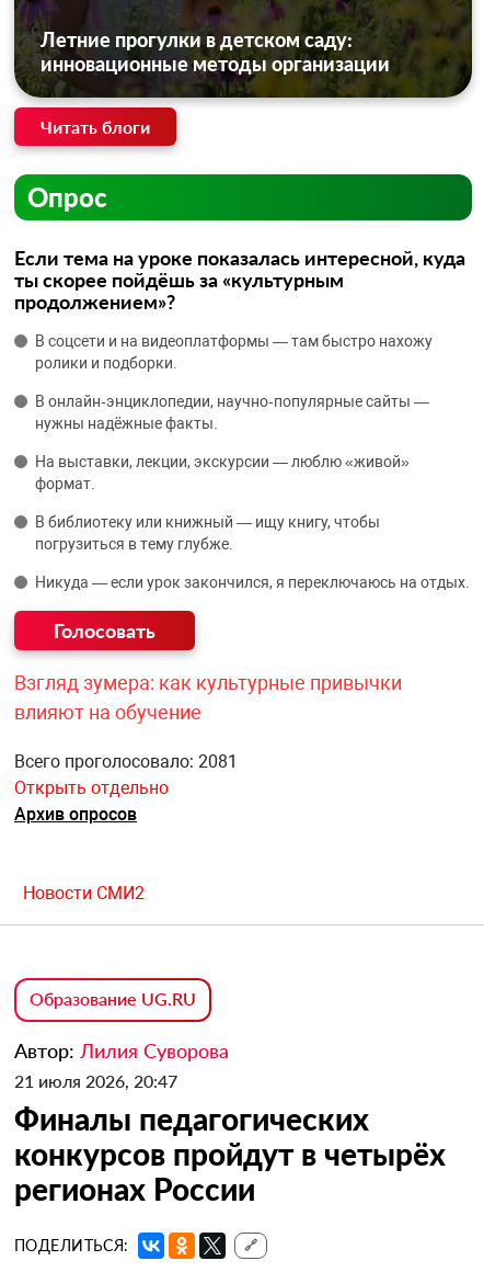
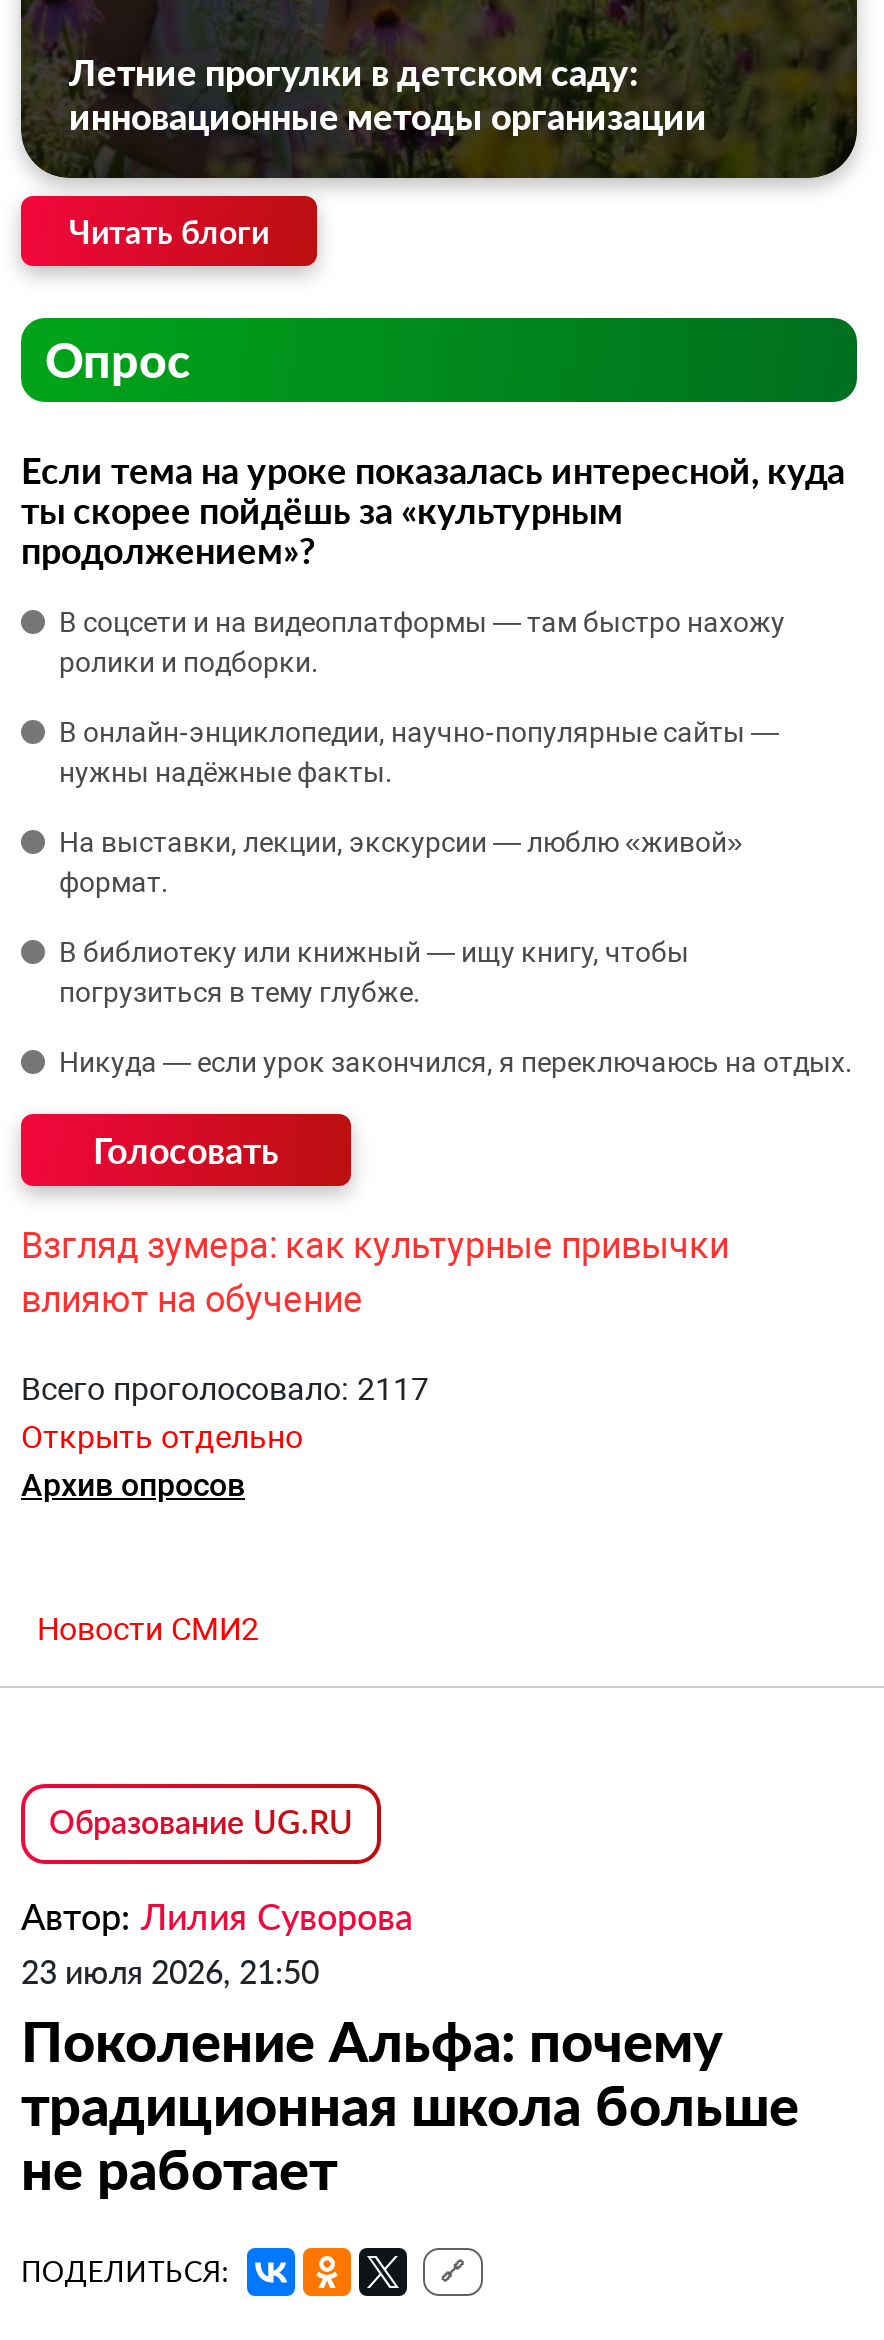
[14,751,238,772] Всего проголосовало: 2081 -> [21,1370,429,1408] Всего проголосовало: 2117
[14,1070,446,1207] 21 июля 2026, 20:47 | Финалы педагогических | конкурсов пройдут в четырёх | регионах России -> [21,1952,799,2202] 23 июля 2026, 21:50 | Поколение Альфа: почему | традиционная школа больше | не работает

